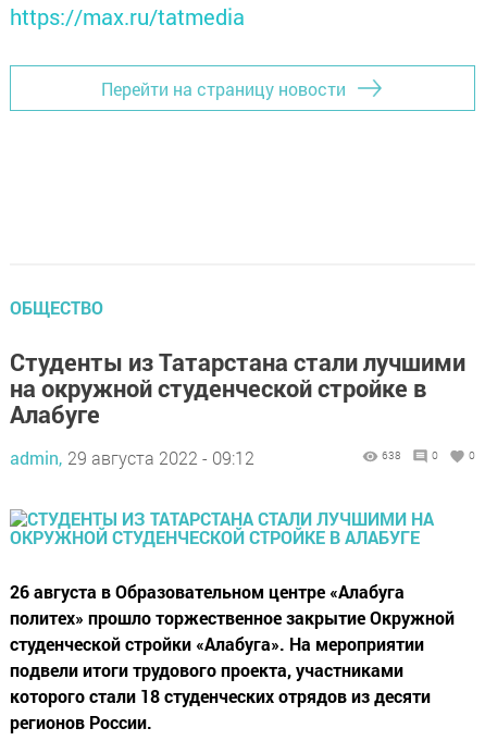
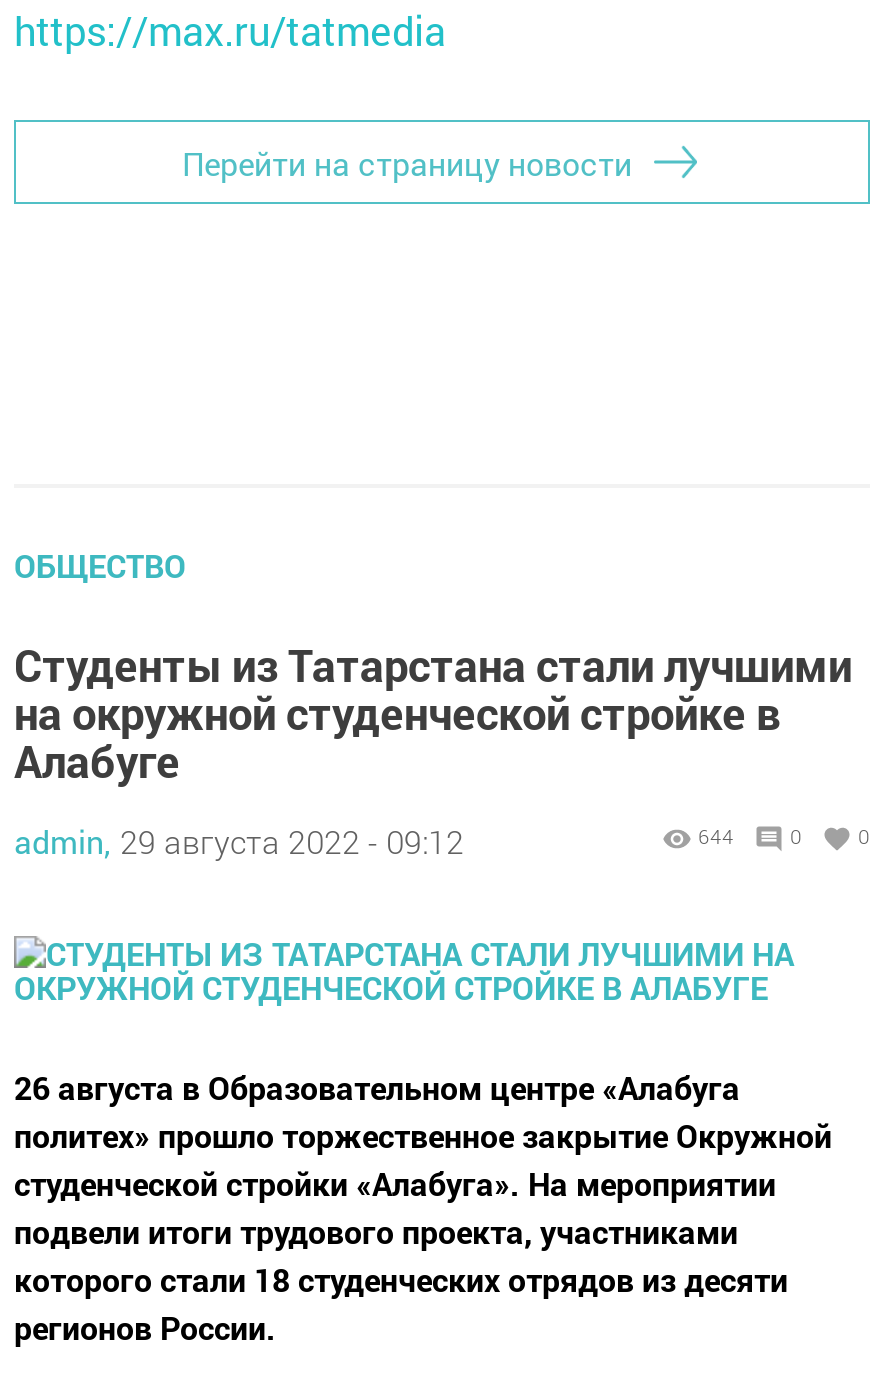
[382,448,401,463] 638 -> [698,824,734,850] 644

